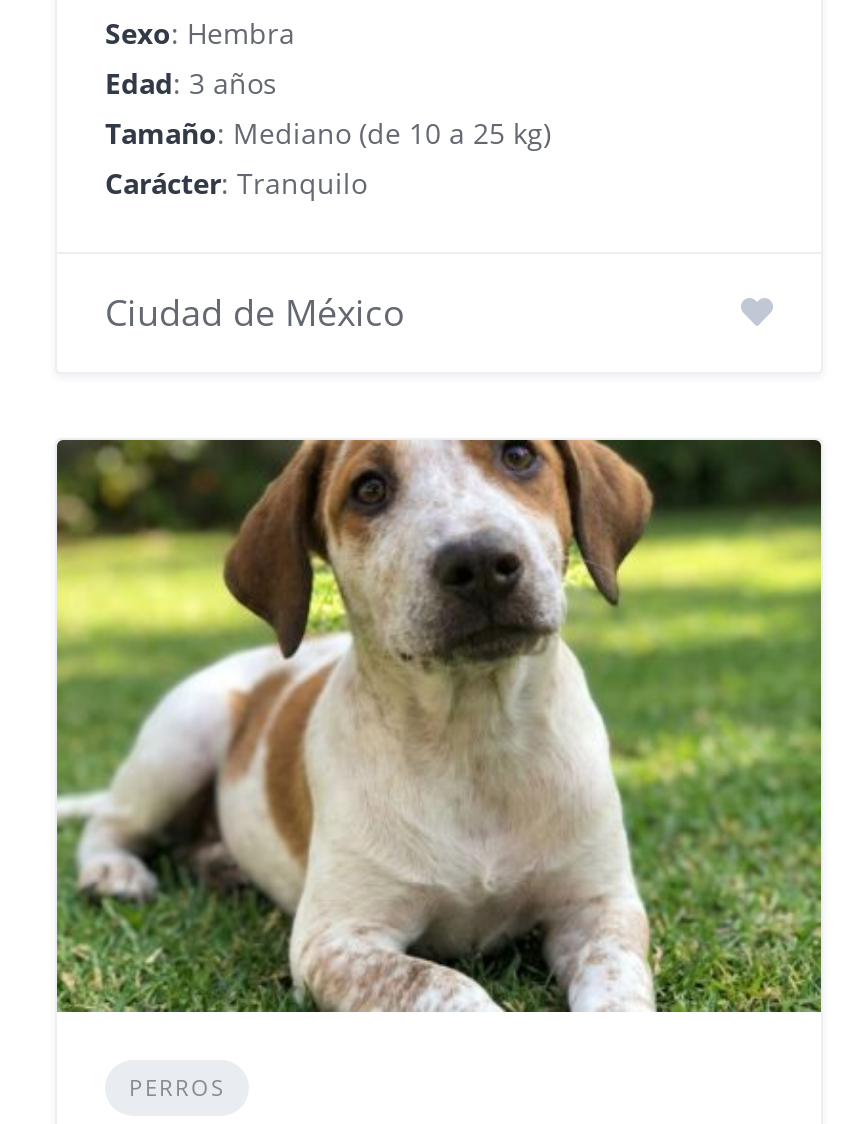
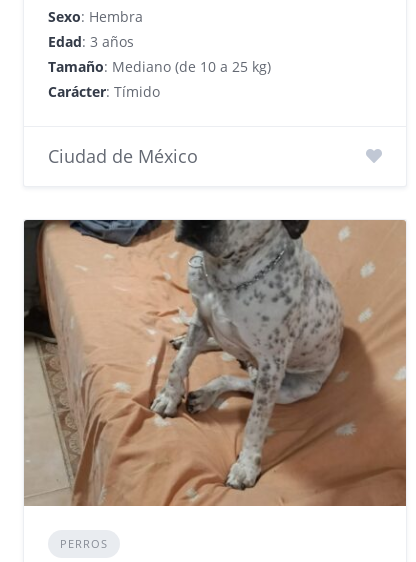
[105,163,367,201] Carácter: Tranquilo -> [48,82,160,101] Carácter: Tímido
[55,438,823,1014] [image] -> [23,219,407,507] [image]

